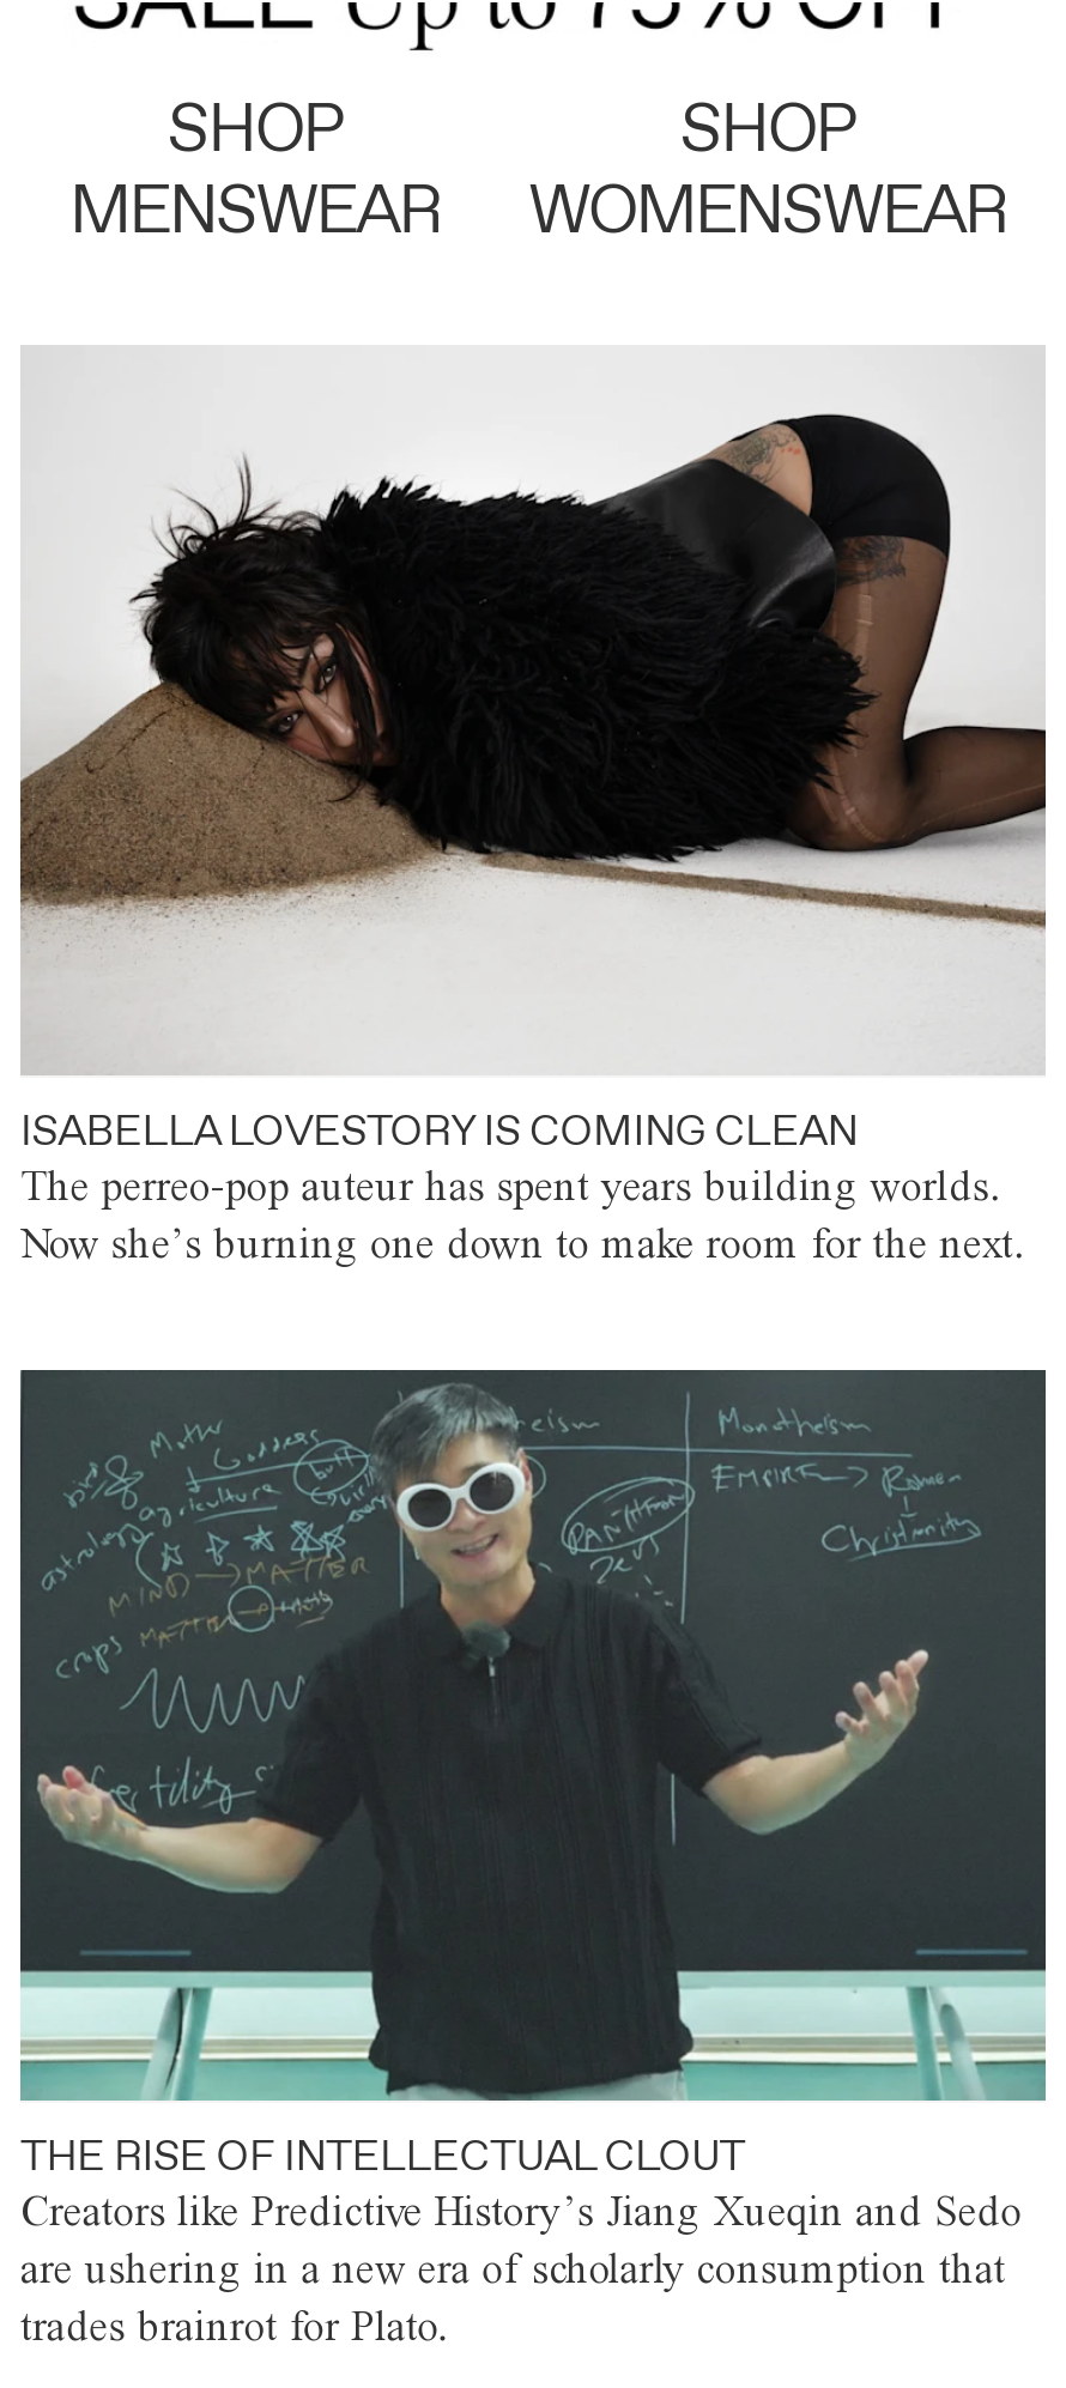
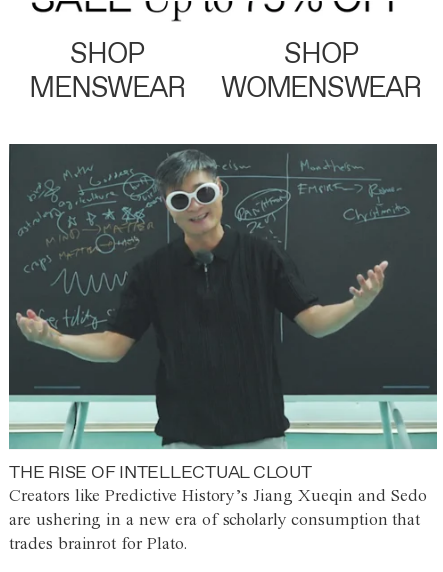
[20,345,1046,1268] [image] | ISABELLA LOVESTORY IS COMING CLEAN | The perreo-pop auteur has spent years building worlds. | Now she’s burning one down to make room for the next. -> none

